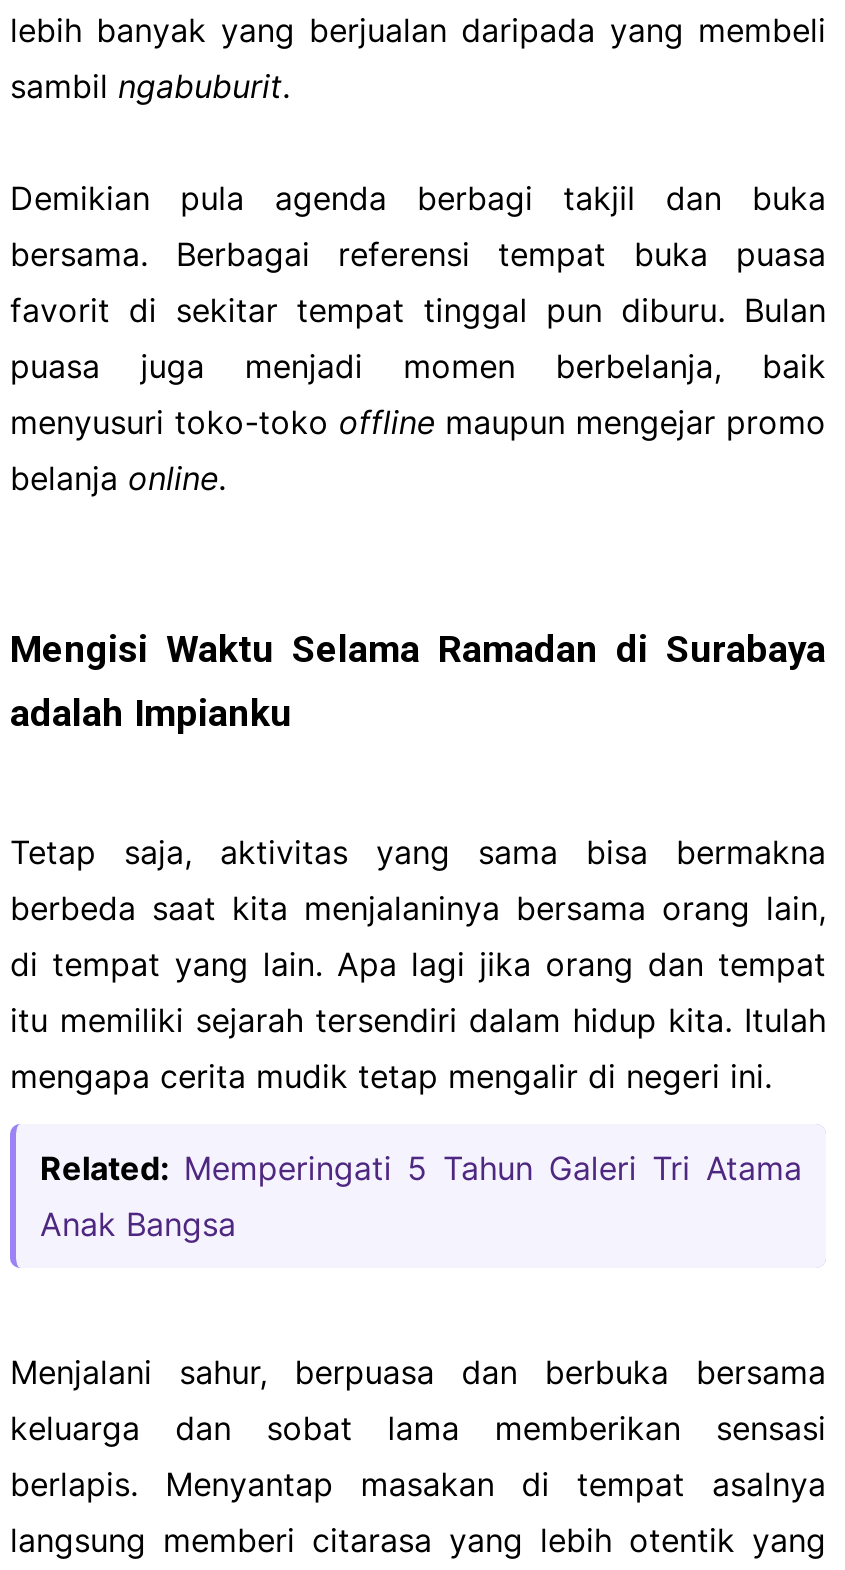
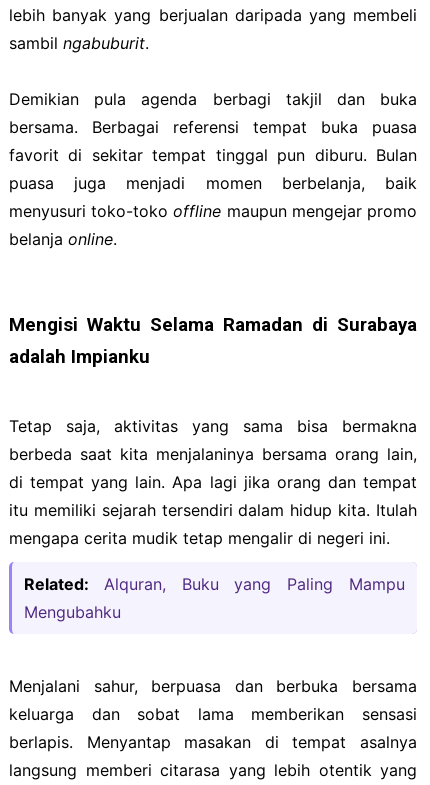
[40,1148,802,1244] Related: Memperingati 5 Tahun Galeri Tri Atama | Anak Bangsa -> [24,574,405,622] Related: Alquran, Buku yang Paling Mampu | Mengubahku

